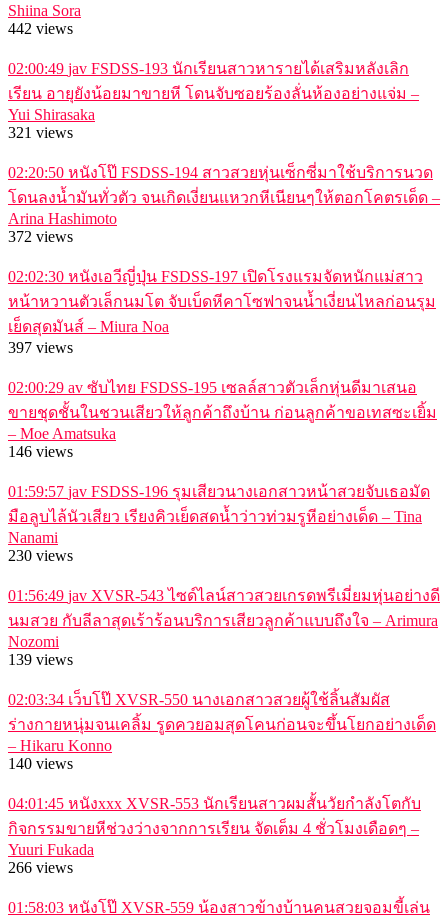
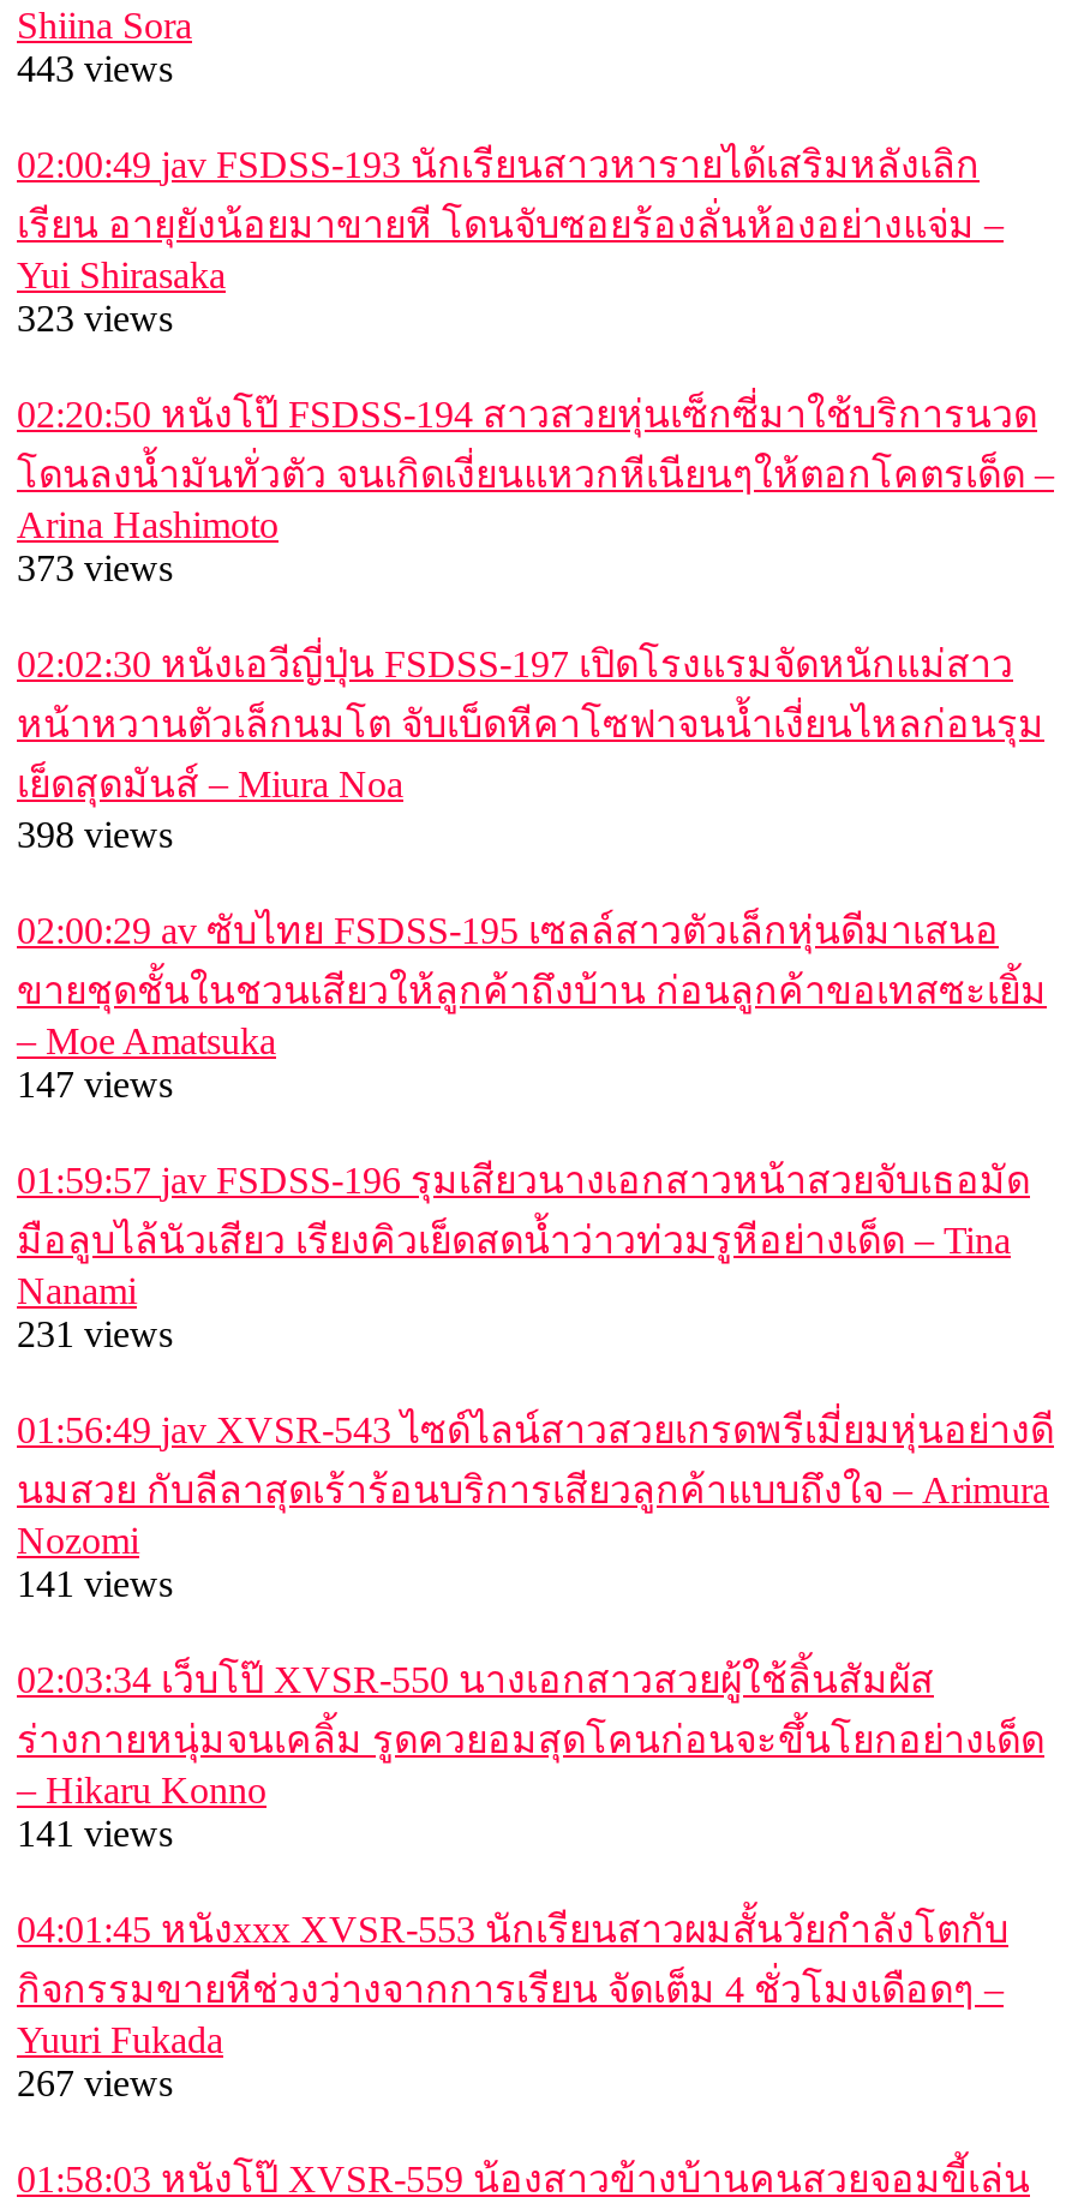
[8,20,73,37] 442 views -> [17,48,173,88] 443 views
[8,124,73,141] 321 views -> [17,297,173,338] 323 views
[8,228,73,245] 372 views -> [17,547,173,588] 373 views
[8,339,73,356] 397 views -> [17,813,173,854] 398 views
[8,443,73,460] 146 views -> [17,1063,173,1104] 147 views
[8,547,73,564] 230 views -> [17,1313,173,1354] 231 views
[8,651,73,668] 139 views -> [17,1563,173,1603] 141 views
[8,755,73,772] 140 views -> [17,1812,173,1853] 141 views
[8,859,73,876] 266 views -> [17,2062,173,2103] 267 views

